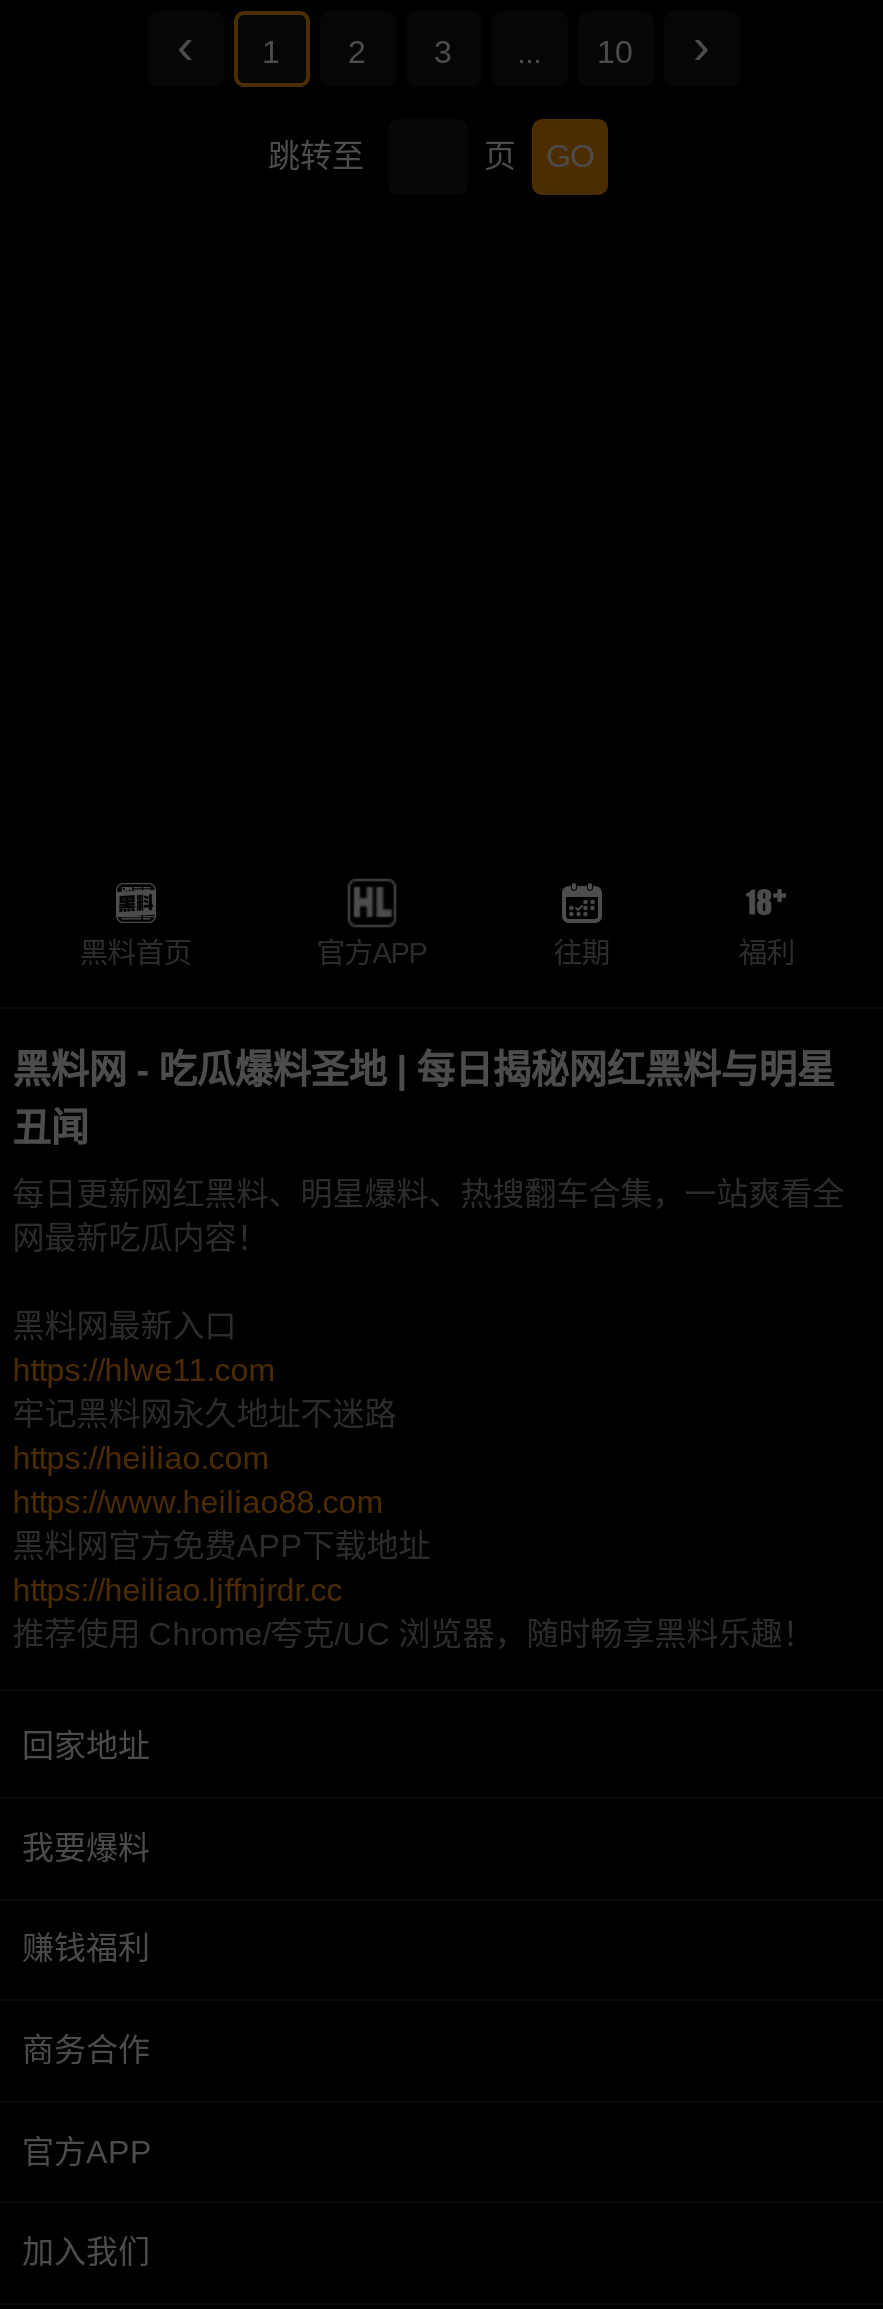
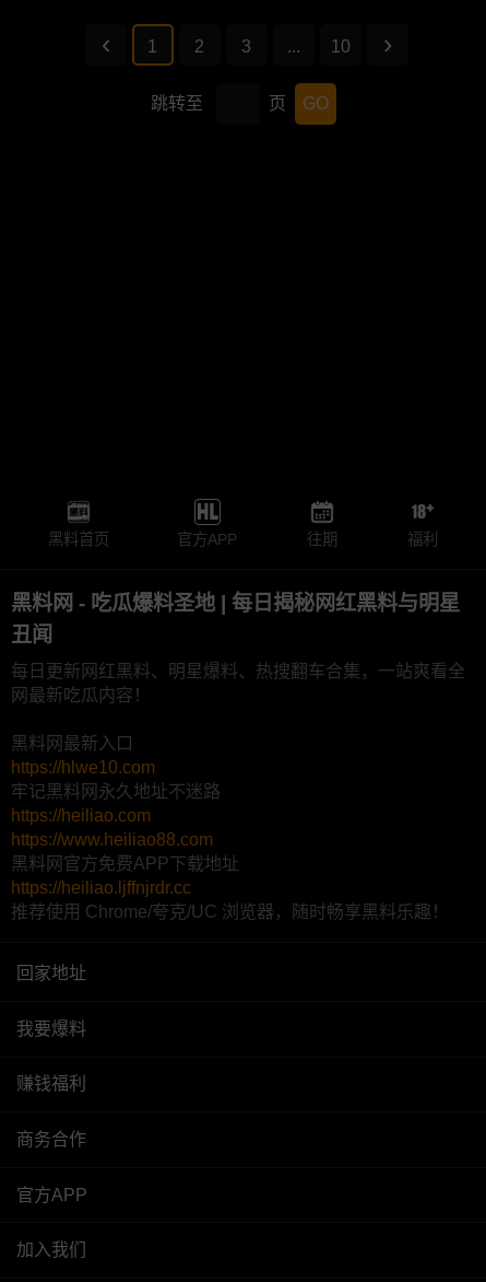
[12,1354,274,1388] https://hlwe11.com -> [11,758,155,777] https://hlwe10.com

